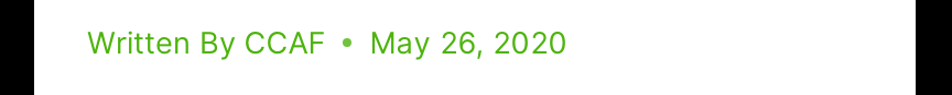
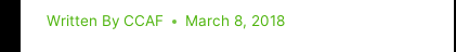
[87,25,568,60] Written By CCAF May 26, 2020 -> [47,12,285,30] Written By CCAF March 8, 2018

